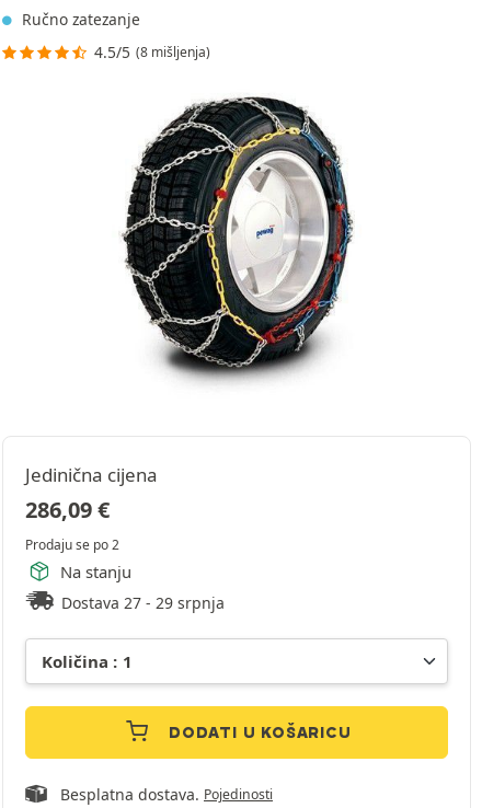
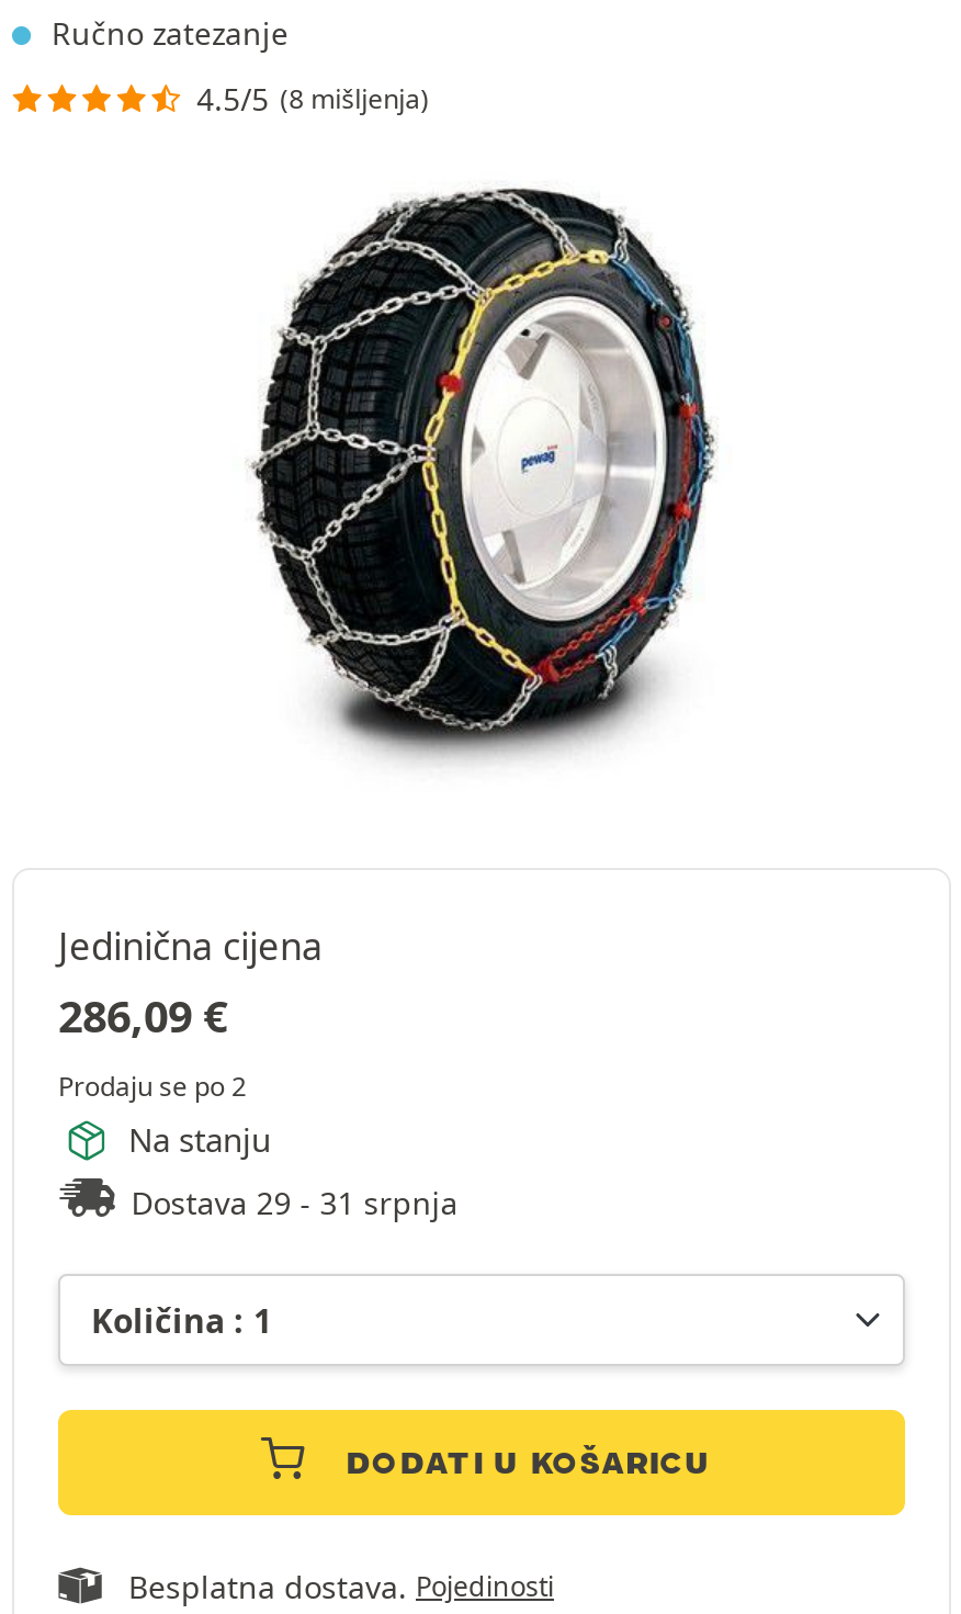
[62,592,225,613] Dostava 27 - 29 srpnja -> [131,1181,458,1222] Dostava 29 - 31 srpnja

